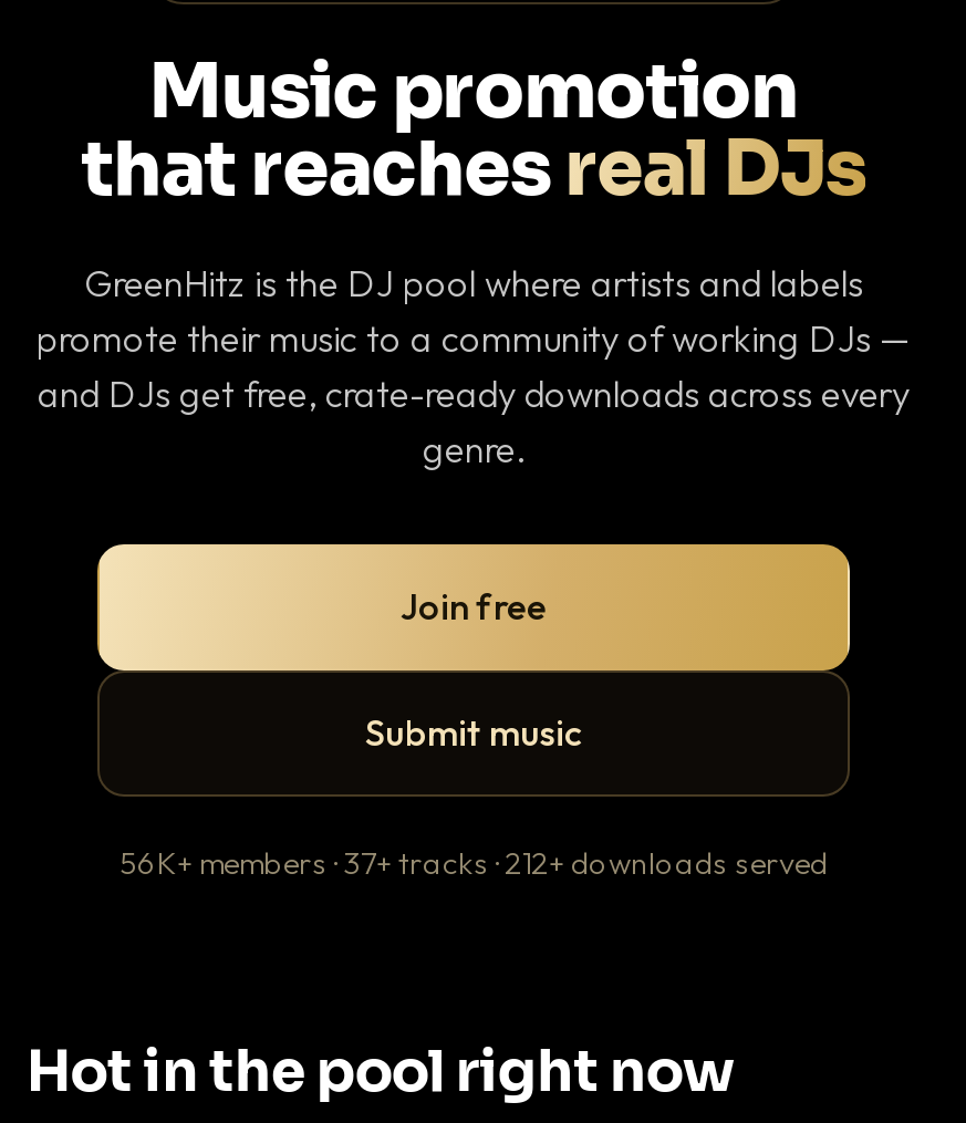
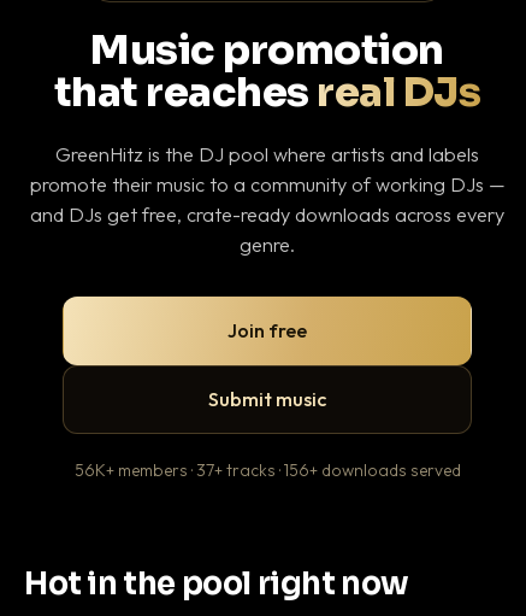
[120,843,828,883] 56K+ members · 37+ tracks · 212+ downloads served -> [74,459,460,481] 56K+ members · 37+ tracks · 156+ downloads served

